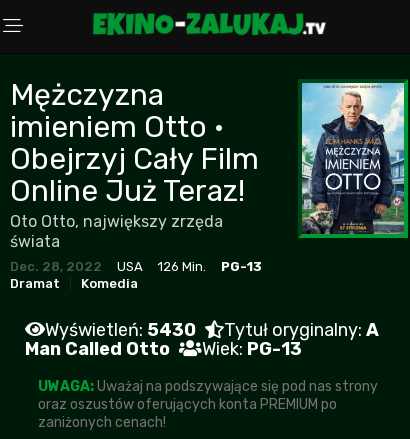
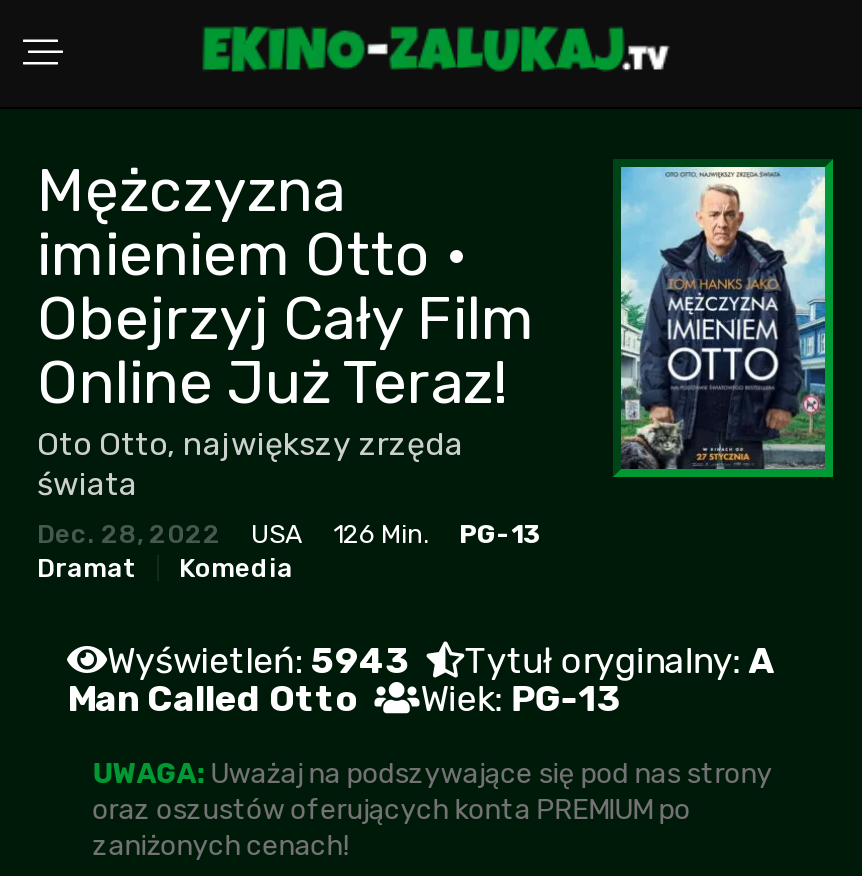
[45,319,379,341] Wyświetleń: 5430 Tytuł oryginalny: A -> [107,639,775,683] Wyświetleń: 5943 Tytuł oryginalny: A

